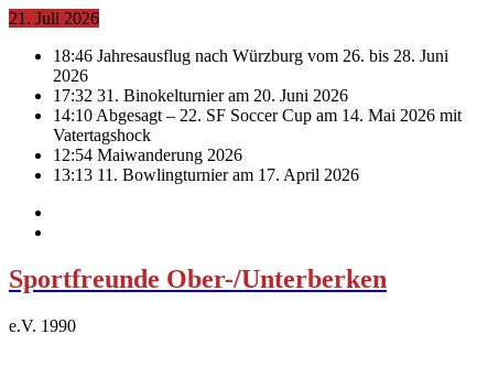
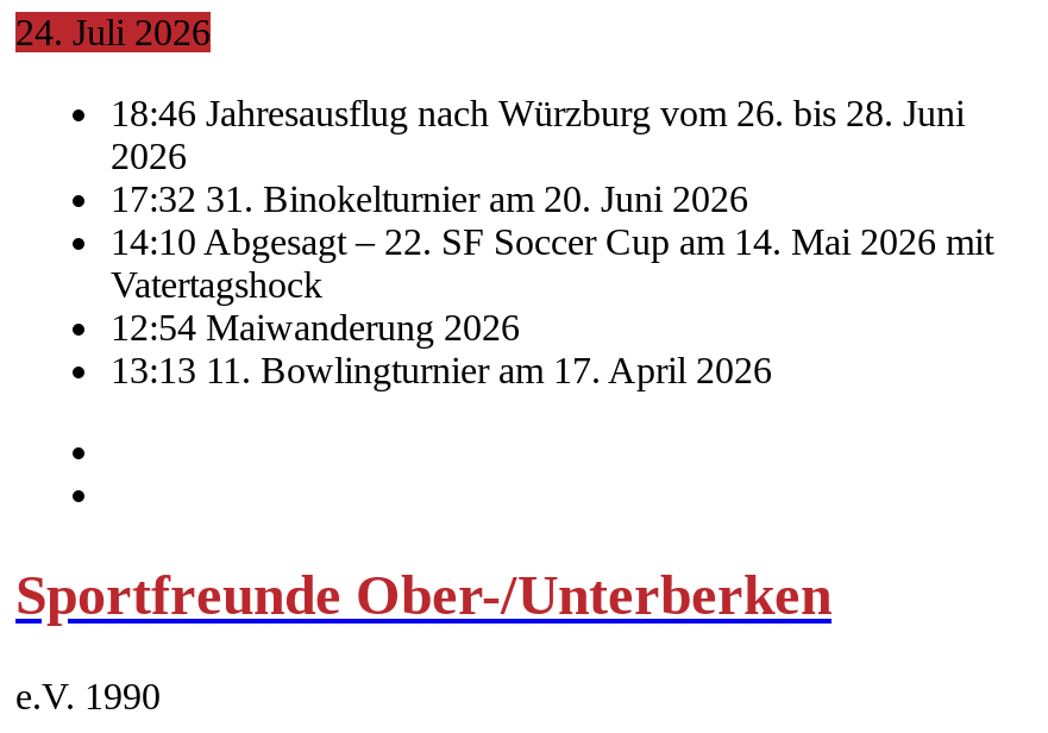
[9,9,99,28] 21. Juli 2026 -> [15,12,211,52] 24. Juli 2026

